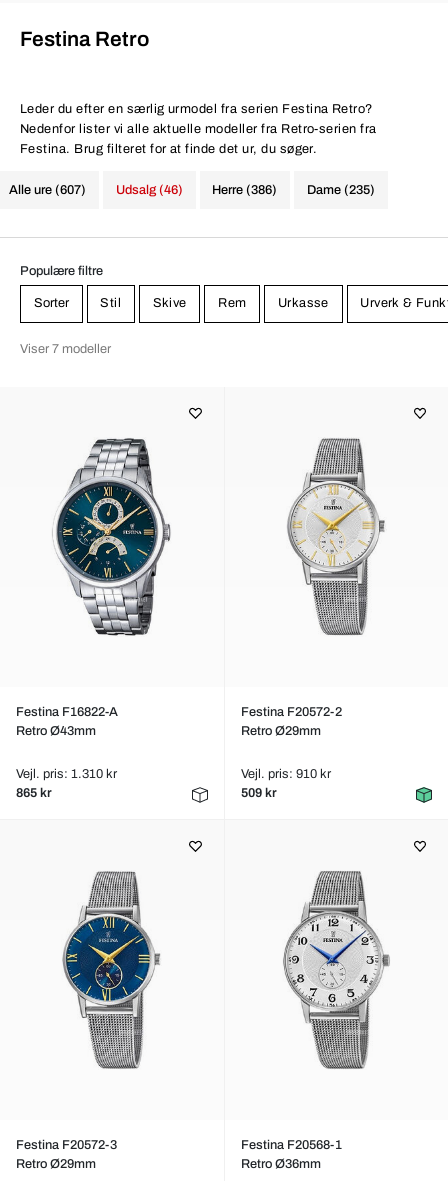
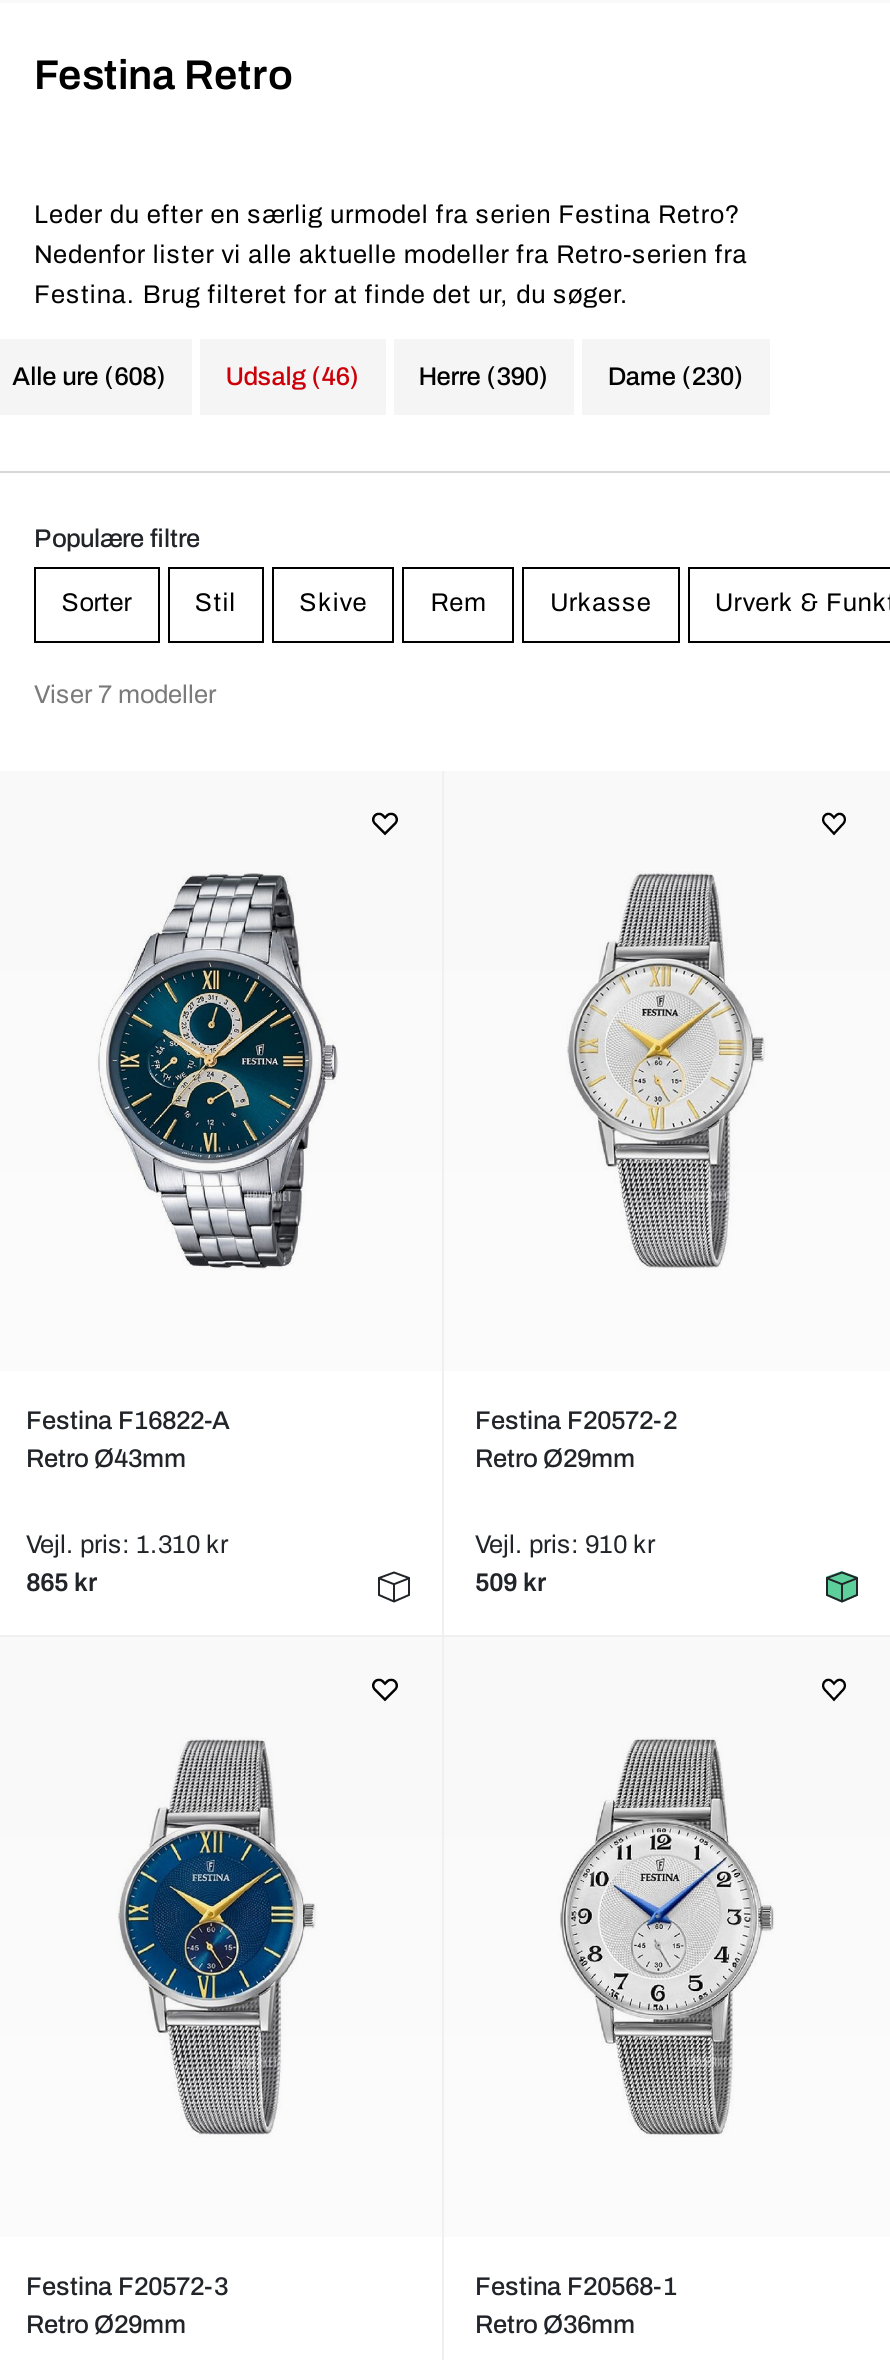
[9,183,86,197] Alle ure (607) -> [12,363,166,391] Alle ure (608)
[212,183,277,197] Herre (386) -> [419,363,549,391] Herre (390)
[307,183,375,197] Dame (235) -> [608,363,744,391] Dame (230)

